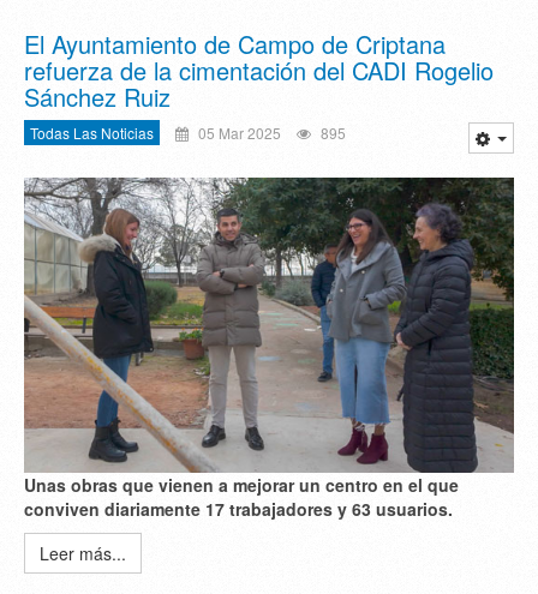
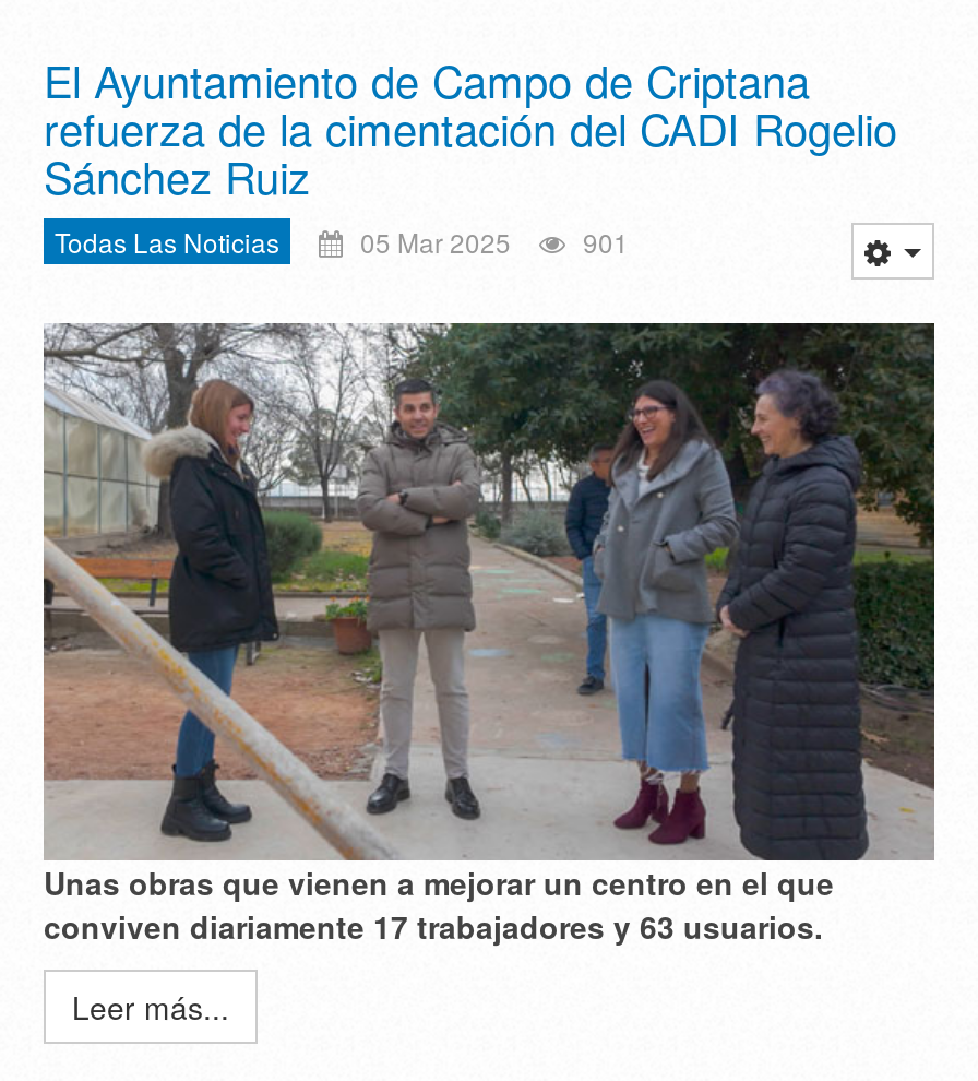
[30,122,346,142] Todas Las Noticias 05 Mar 2025 895 -> [55,222,629,259] Todas Las Noticias 05 Mar 2025 901

